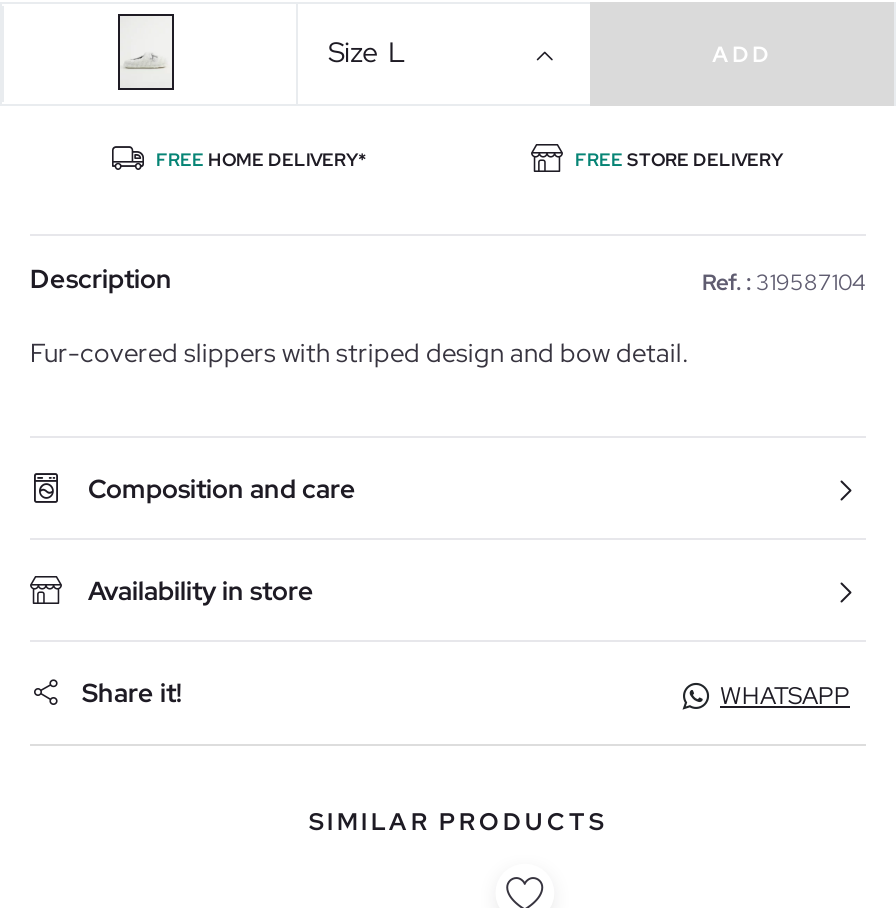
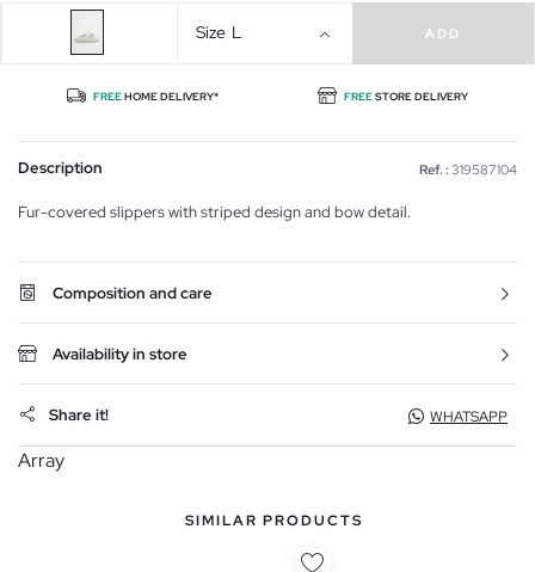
none -> [18,448,64,473] Array

